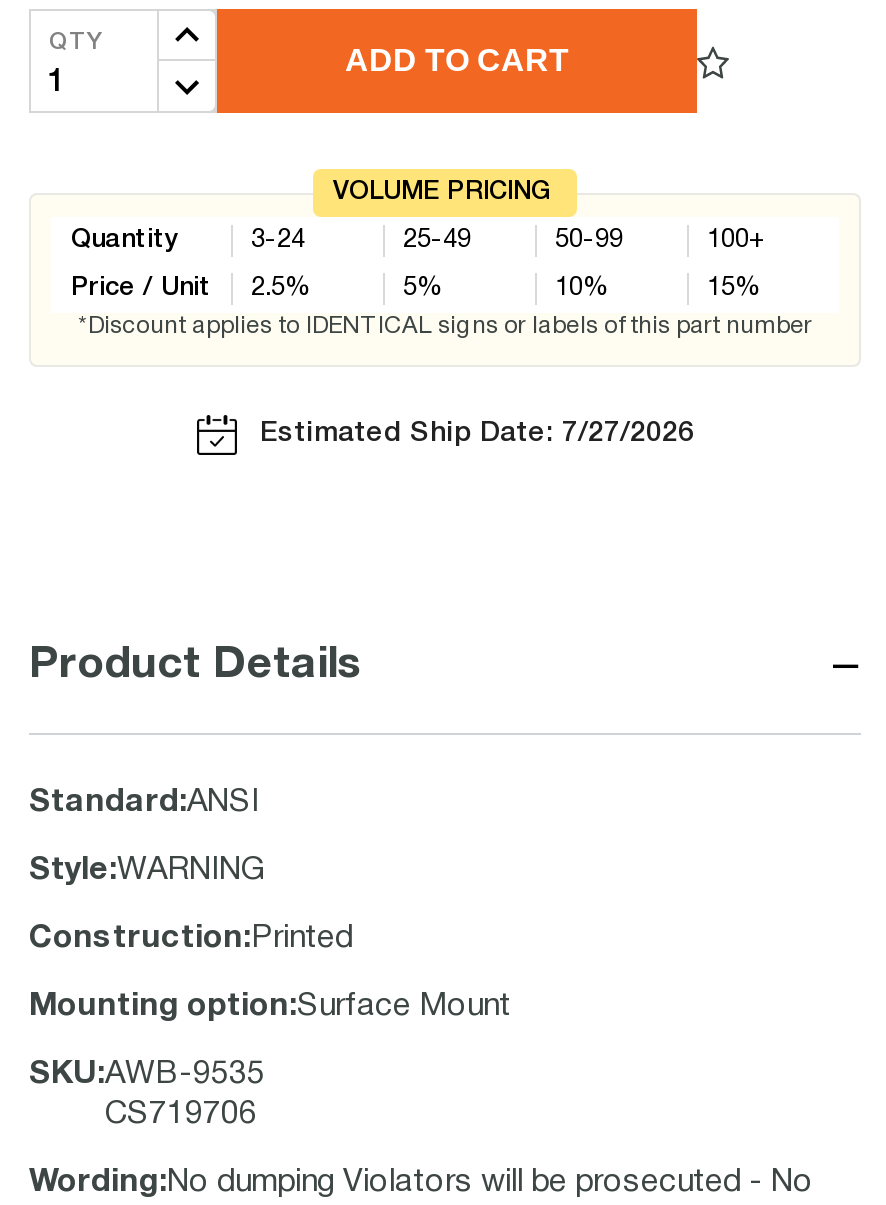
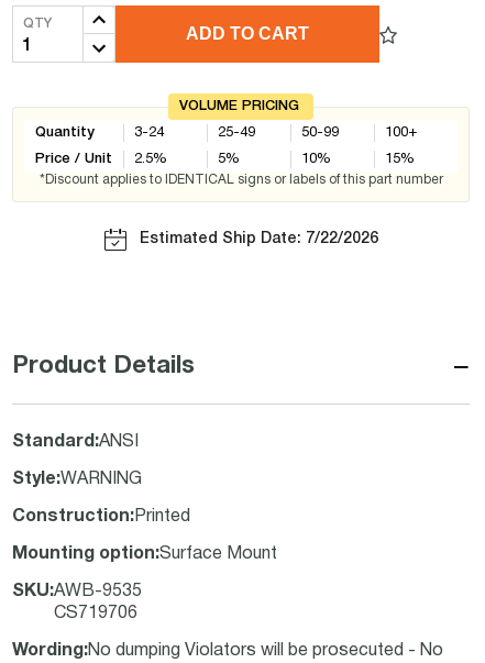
[260,421,694,447] Estimated Ship Date: 7/27/2026 -> [139,232,378,246] Estimated Ship Date: 7/22/2026

